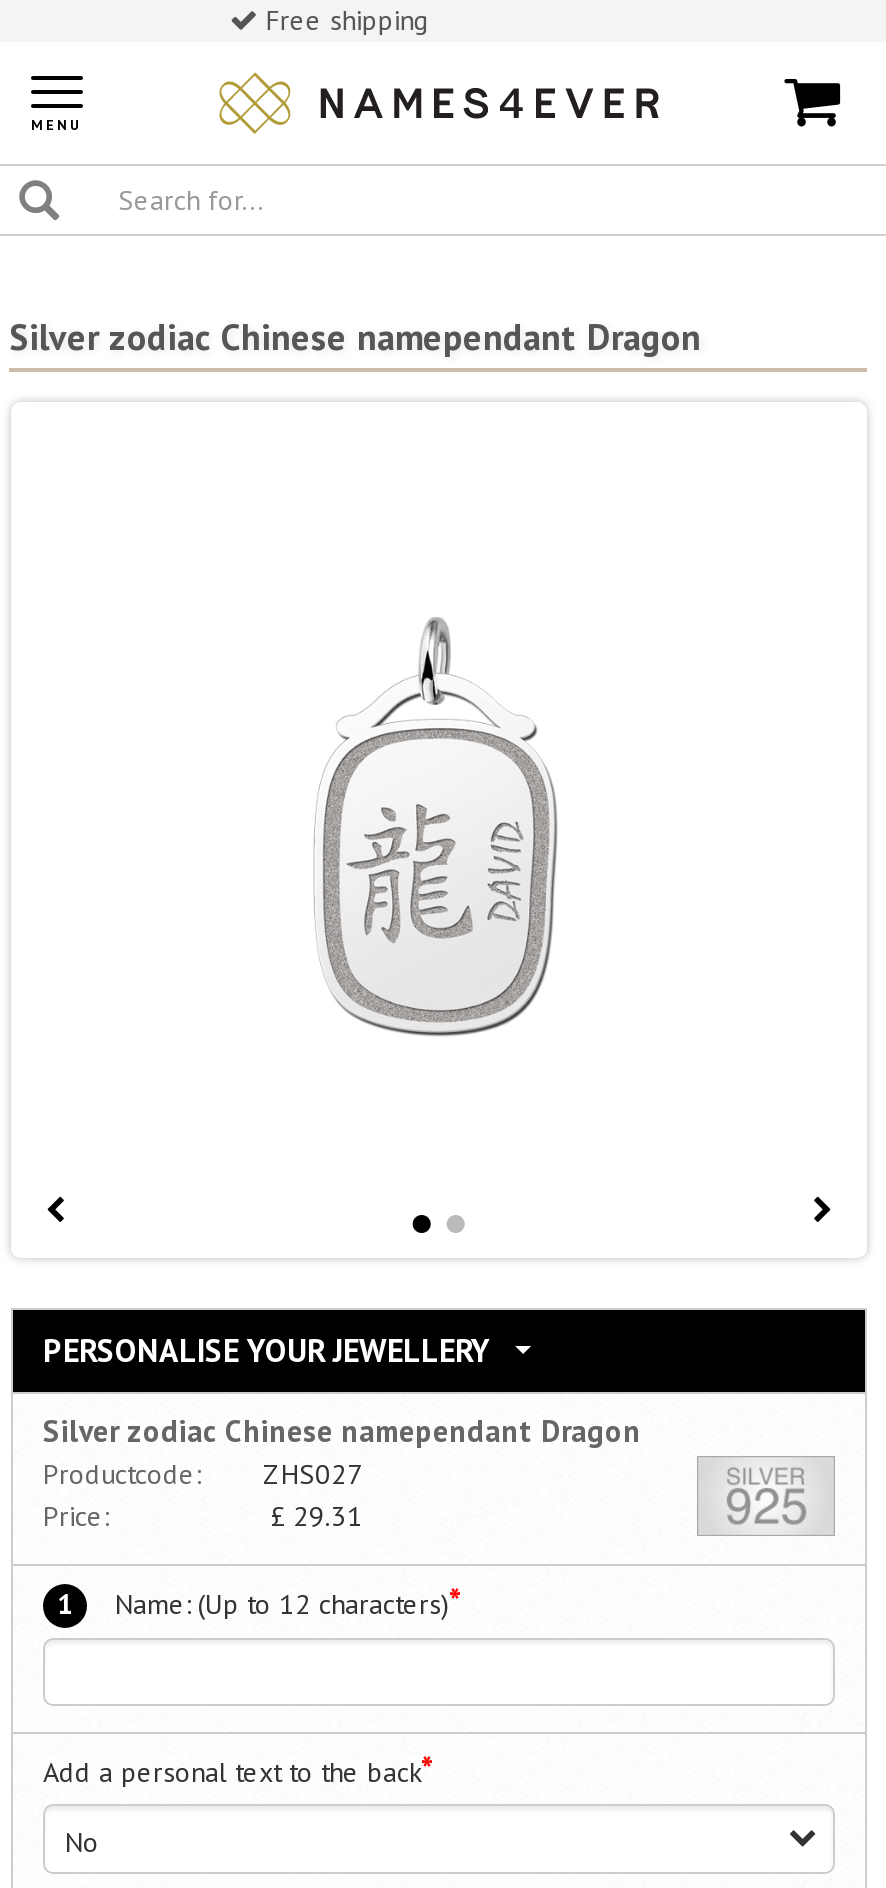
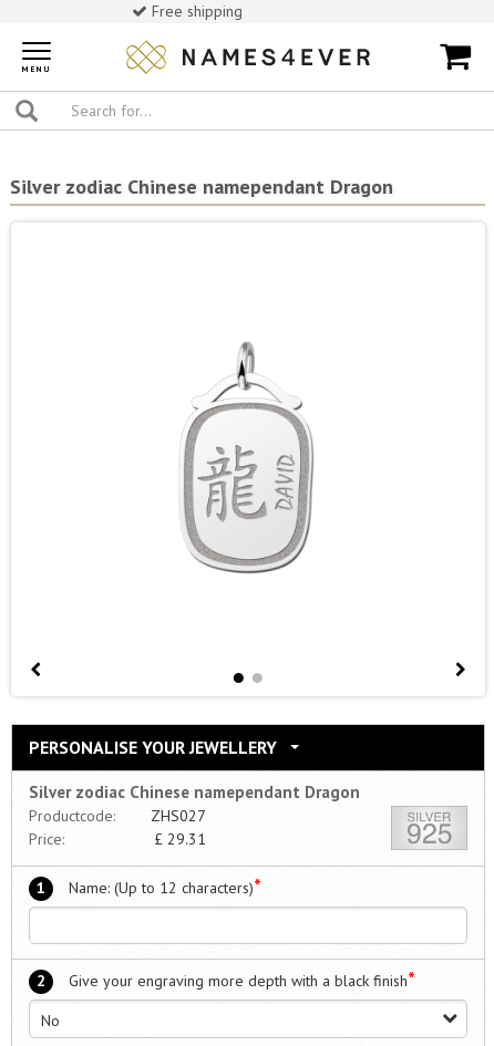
[43,1748,435,1792] Add a personal text to the back* -> [37,967,415,992] 2 | Give your engraving more depth with a black finish*

